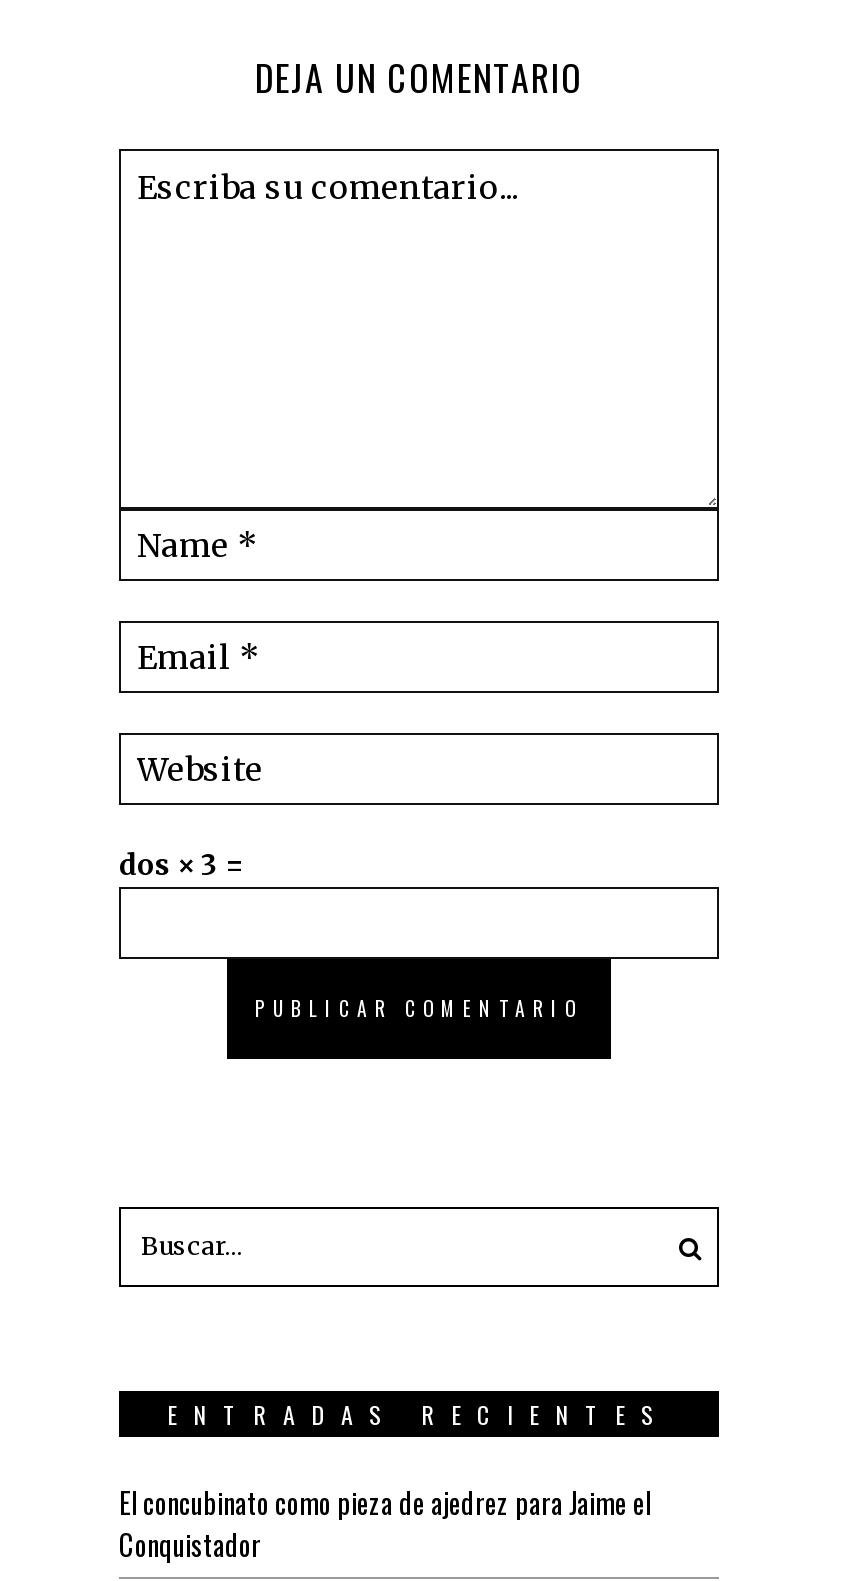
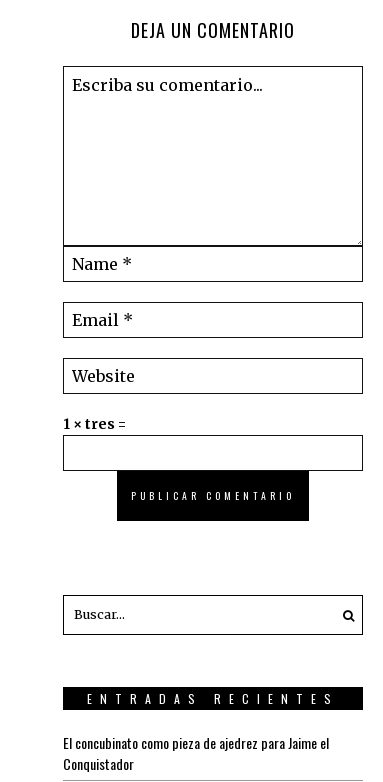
[119,847,241,883] dos × 3 = -> [63,415,126,433] 1 × tres =

